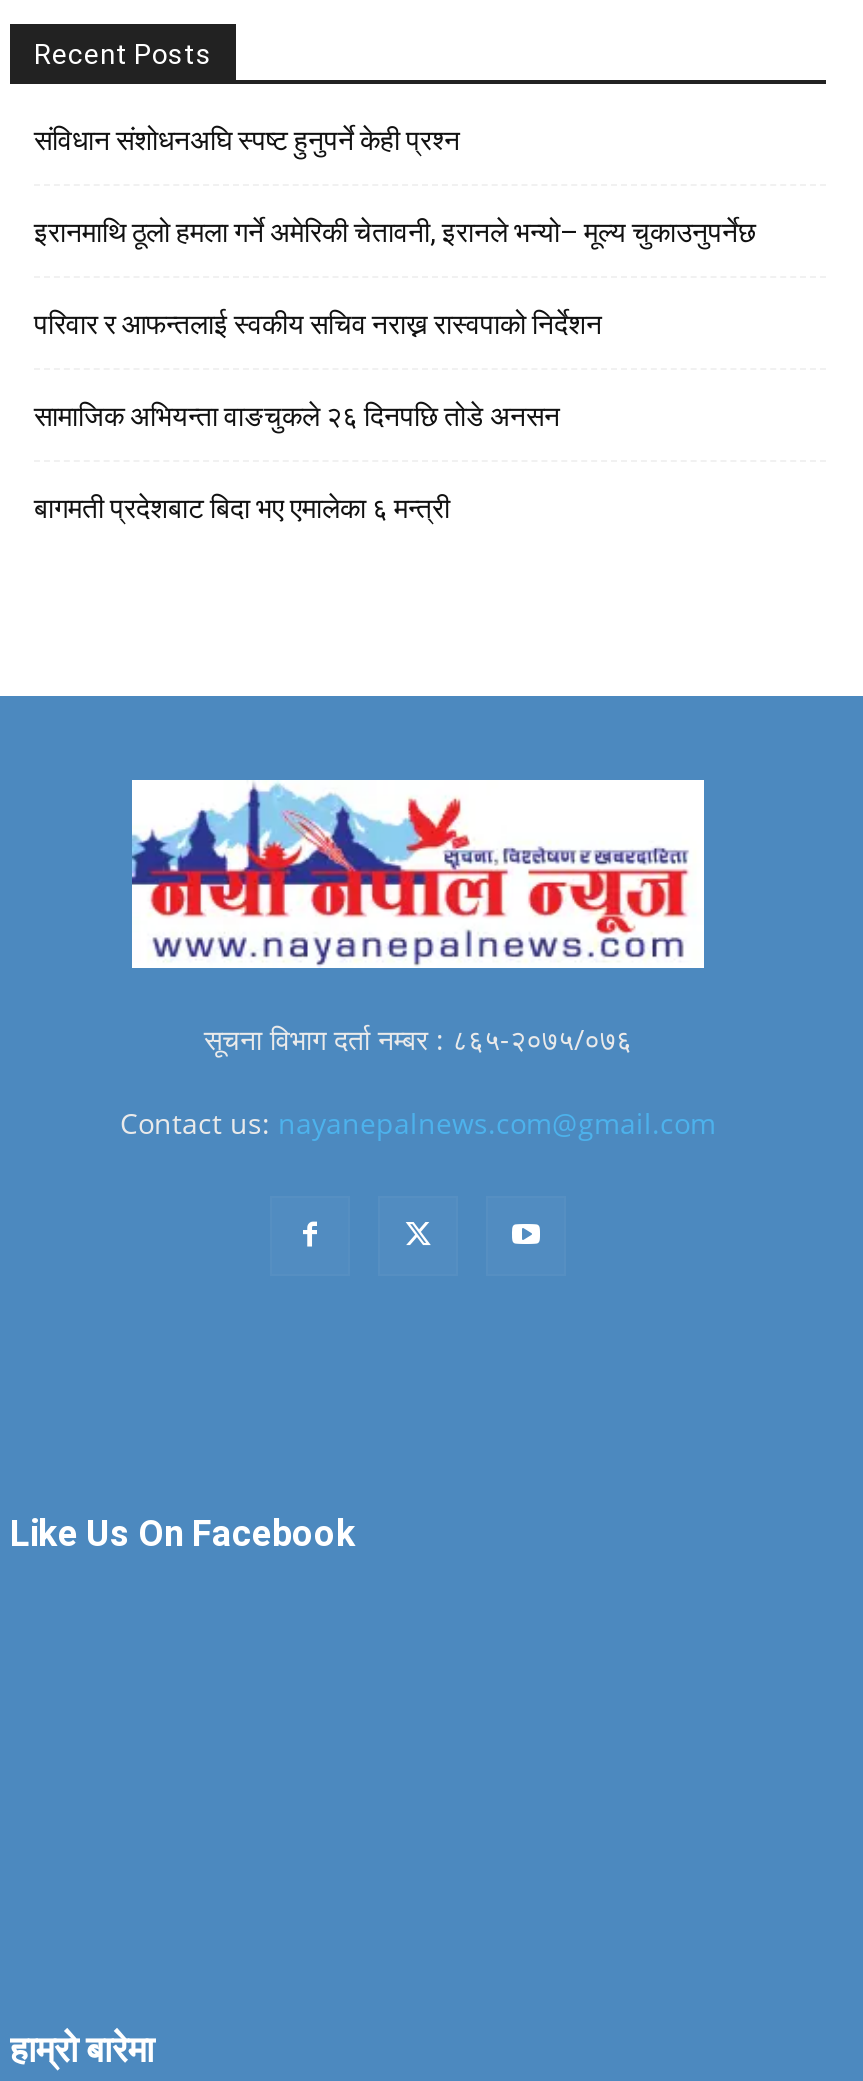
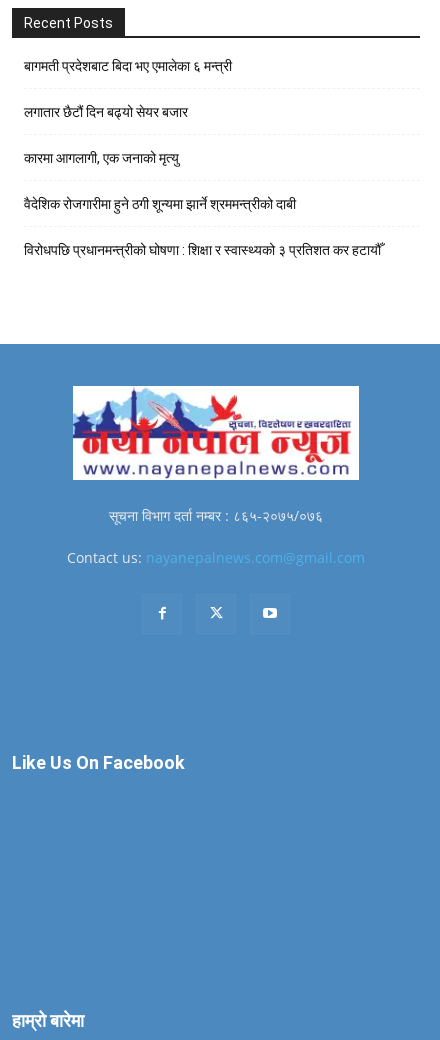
[34,124,756,432] संविधान संशोधनअघि स्पष्ट हुनुपर्ने केही प्रश्न | इरानमाथि ठूलो हमला गर्ने अमेरिकी चेतावनी, इरानले भन्यो– मूल्य चुकाउनुपर्नेछ | परिवार र आफन्तलाई स्वकीय सचिव नराख्न रास्वपाको निर्देशन | सामाजिक अभियन्ता वाङचुकले २६ दिनपछि तोडे अनसन -> none
moved [34,492,450,524] -> [24,58,232,74]: बागमती प्रदेशबाट बिदा भए एमालेका ६ मन्त्री
none -> [24,104,381,258] लगातार छैटौं दिन बढ्यो सेयर बजार | कारमा आगलागी, एक जनाको मृत्यु | वैदेशिक रोजगारीमा हुने ठगी शून्यमा झार्ने श्रममन्त्रीको दाबी | विरोधपछि प्रधानमन्त्रीको घोषणा : शिक्षा र स्वास्थ्यको ३ प्रतिशत कर हटायौँ

